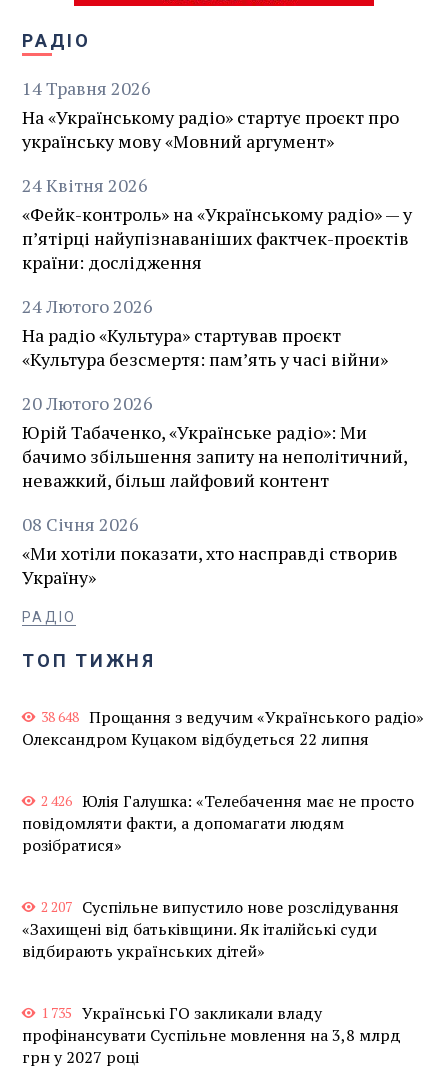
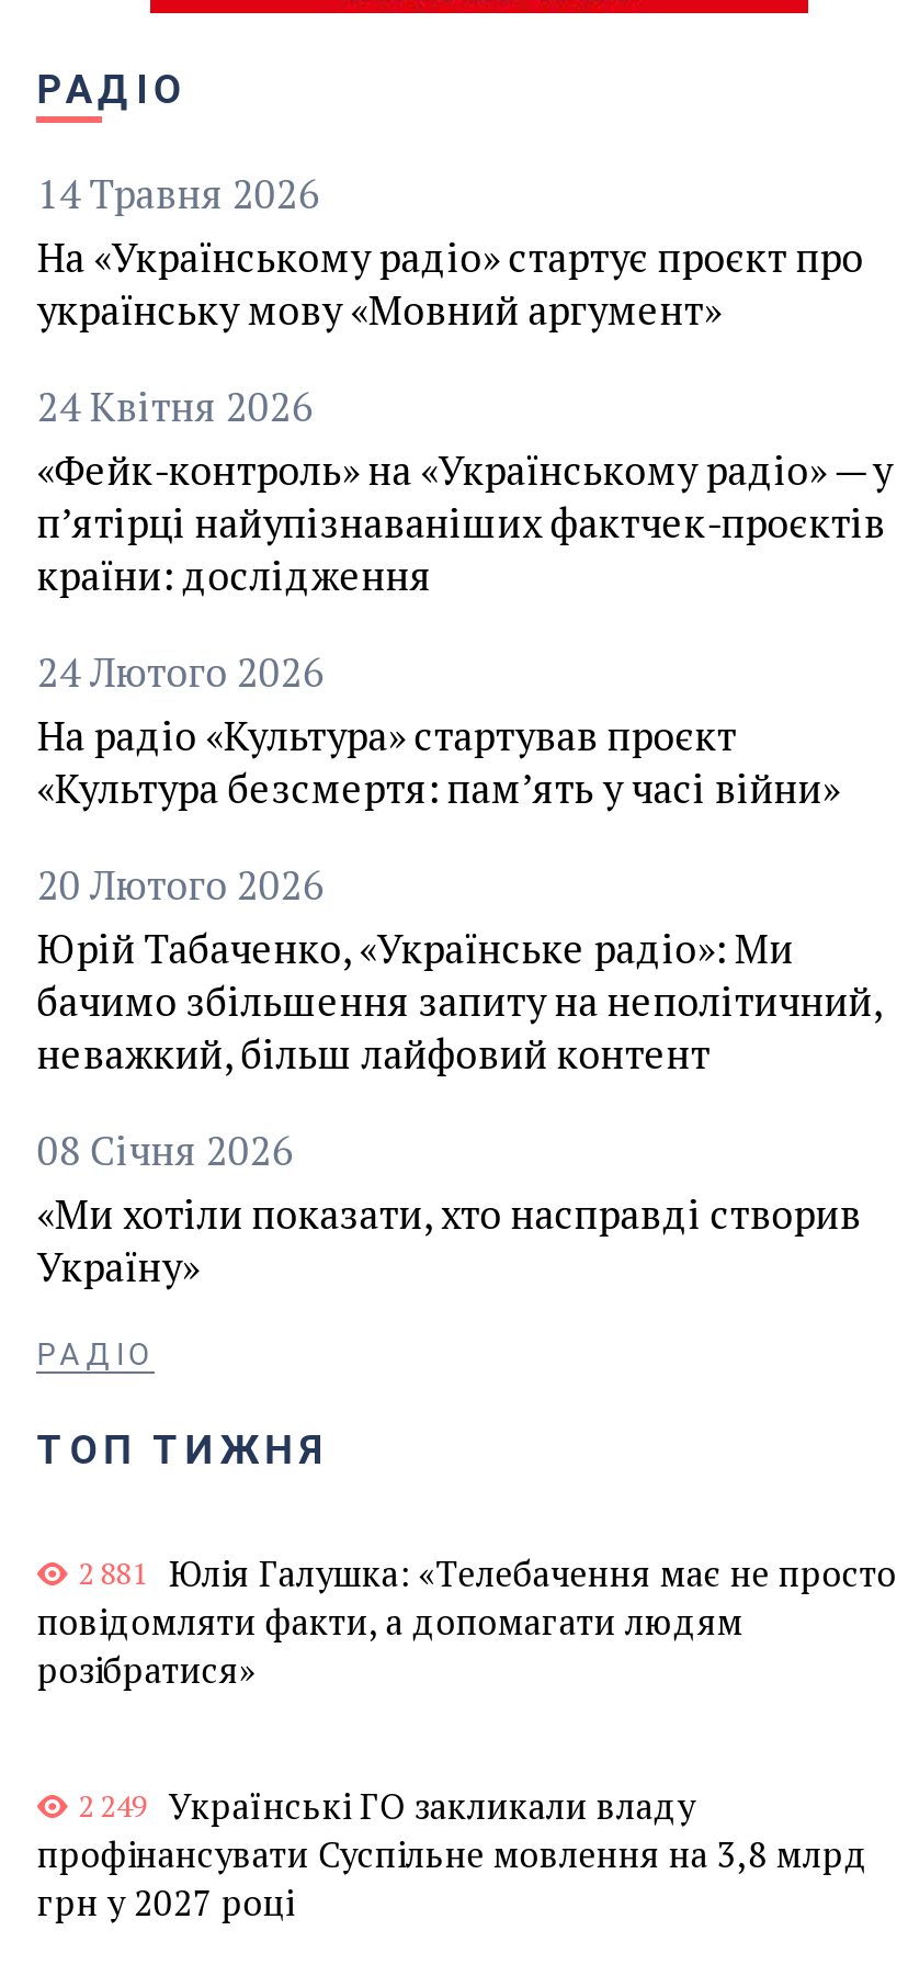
[22,706,424,812] 38 648 Прощання з ведучим «Українського радіо» | Олександром Куцаком відбудеться 22 липня | 2 426 Юлія Галушка: «Телебачення має не просто -> [79,1550,897,1599] 2 881 Юлія Галушка: «Телебачення має не просто
[22,896,399,1024] 2 207 Суспільне випустило нове розслідування | «Захищені від батьківщини. Як італійські суди | відбирають українських дітей» | 1 735 Українські ГО закликали владу -> [79,1783,695,1831] 2 249 Українські ГО закликали владу

